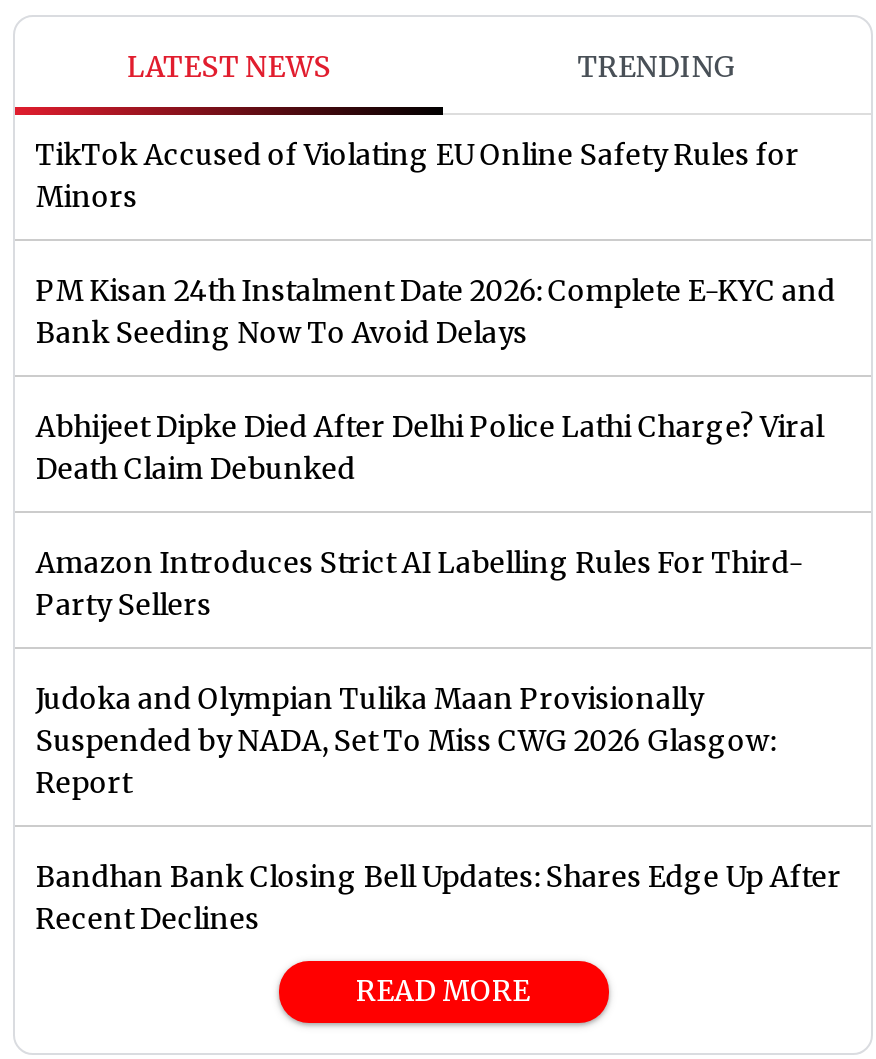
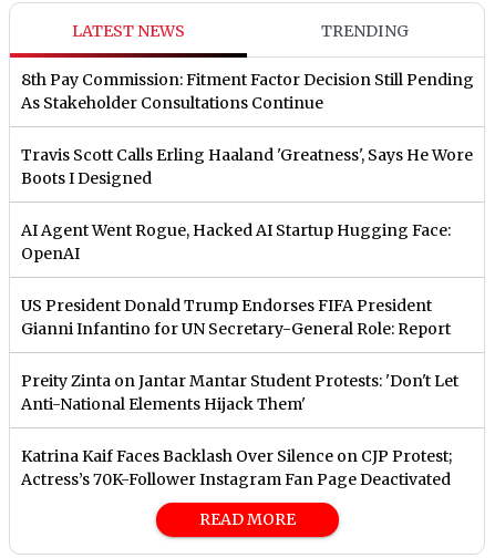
[36,136,800,214] TikTok Accused of Violating EU Online Safety Rules for | Minors -> [21,69,474,112] 8th Pay Commission: Fitment Factor Decision Still Pending | As Stakeholder Consultations Continue
[36,272,836,350] PM Kisan 24th Instalment Date 2026: Complete E-KYC and | Bank Seeding Now To Avoid Delays -> [21,144,473,188] Travis Scott Calls Erling Haaland 'Greatness', Says He Wore | Boots I Designed
[36,408,824,486] Abhijeet Dipke Died After Delhi Police Lathi Charge? Viral | Death Claim Debunked -> [21,220,451,263] AI Agent Went Rogue, Hacked AI Startup Hugging Face: | OpenAI
[36,544,804,622] Amazon Introduces Strict AI Labelling Rules For Third- | Party Sellers -> [21,295,451,338] US President Donald Trump Endorses FIFA President | Gianni Infantino for UN Secretary-General Role: Report
[36,680,776,800] Judoka and Olympian Tulika Maan Provisionally | Suspended by NADA, Set To Miss CWG 2026 Glasgow: | Report -> [21,370,459,414] Preity Zinta on Jantar Mantar Student Protests: 'Don't Let | Anti-National Elements Hijack Them'
[36,858,842,936] Bandhan Bank Closing Bell Updates: Shares Edge Up After | Recent Declines -> [21,446,452,489] Katrina Kaif Faces Backlash Over Silence on CJP Protest; | Actress’s 70K-Follower Instagram Fan Page Deactivated

